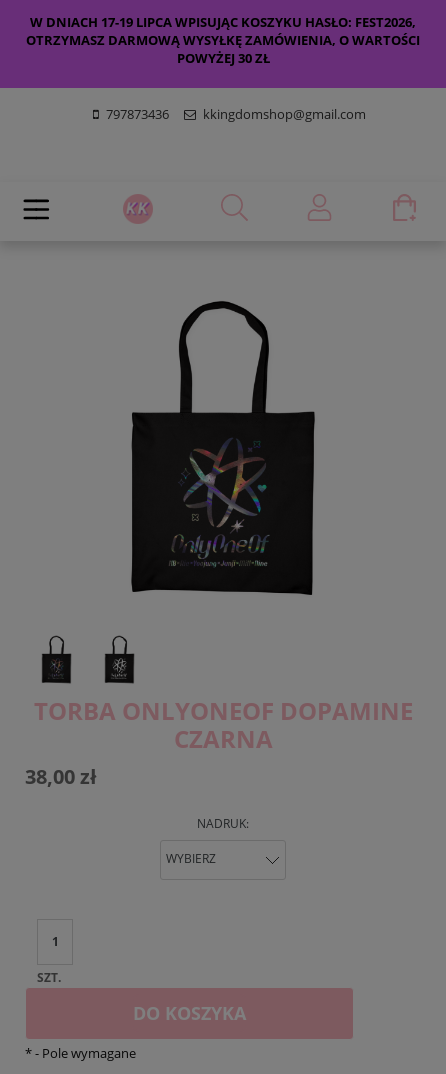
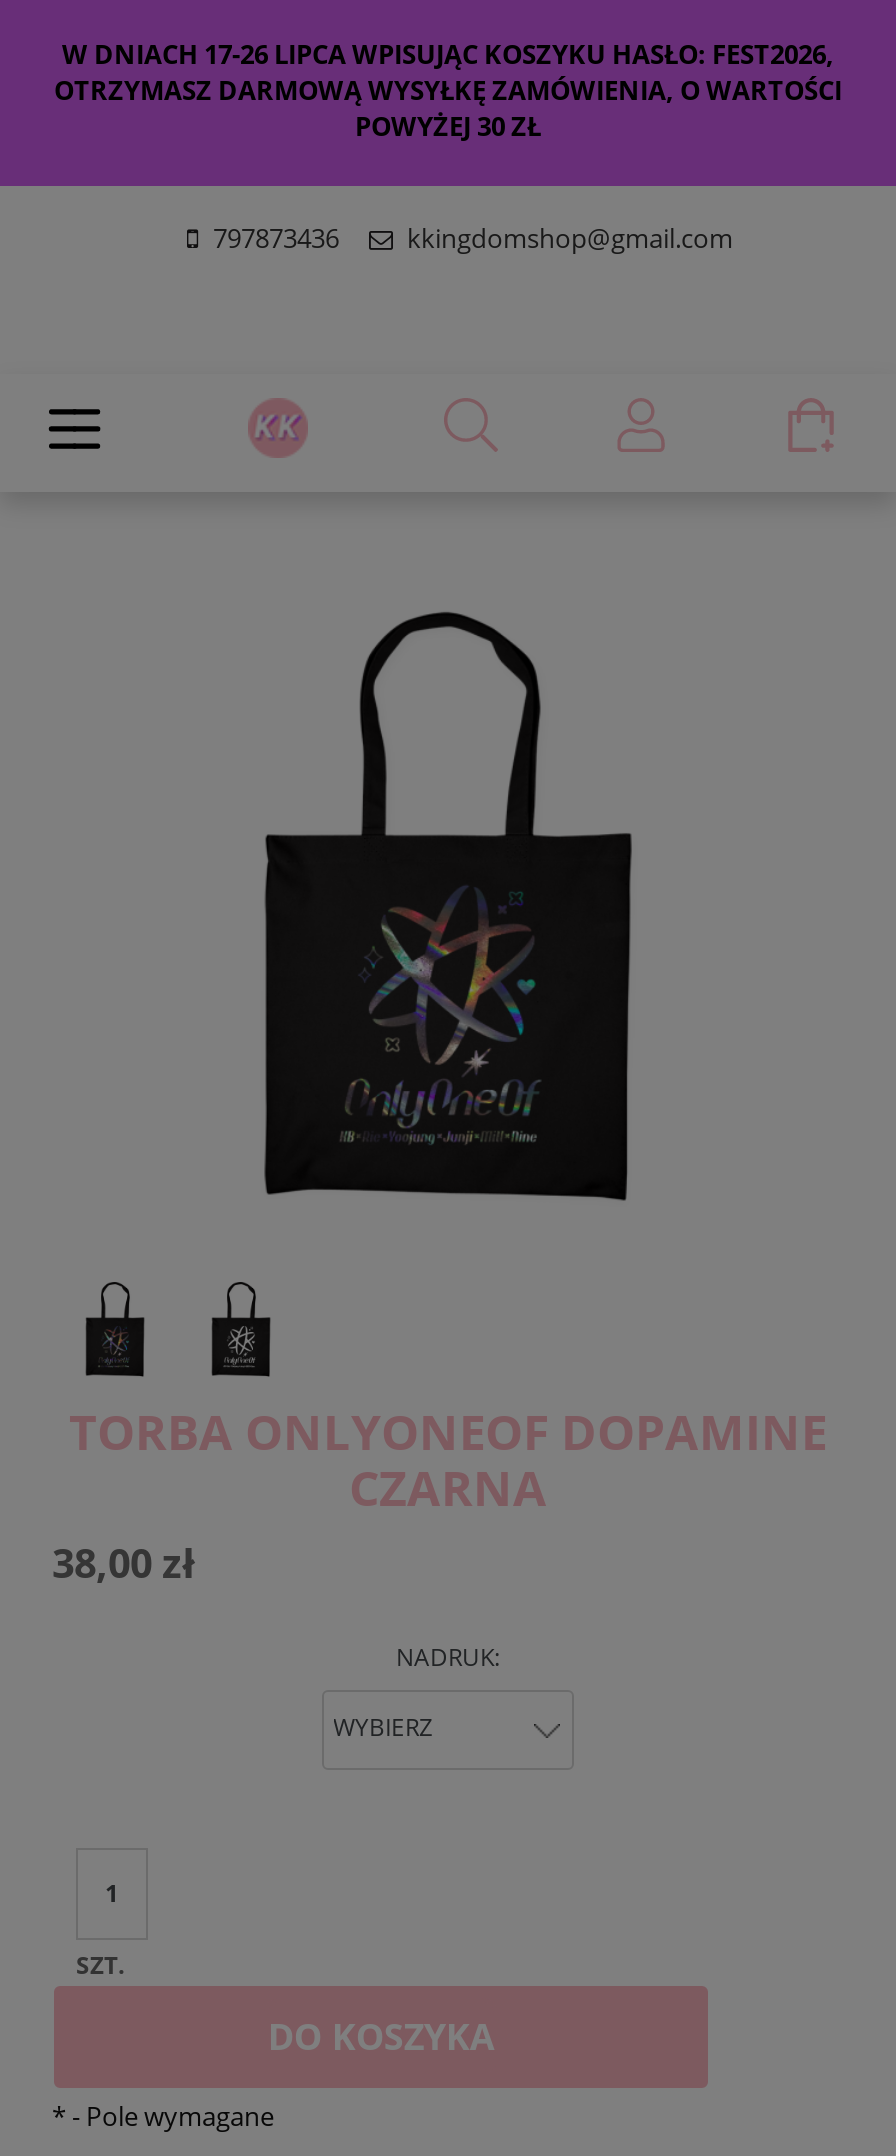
[30,13,416,31] W DNIACH 17-19 LIPCA WPISUJĄC KOSZYKU HASŁO: FEST2026, -> [62,36,834,72] W DNIACH 17-26 LIPCA WPISUJĄC KOSZYKU HASŁO: FEST2026,

